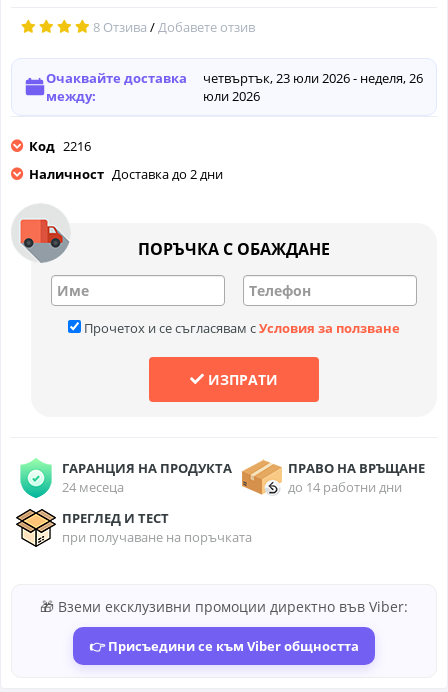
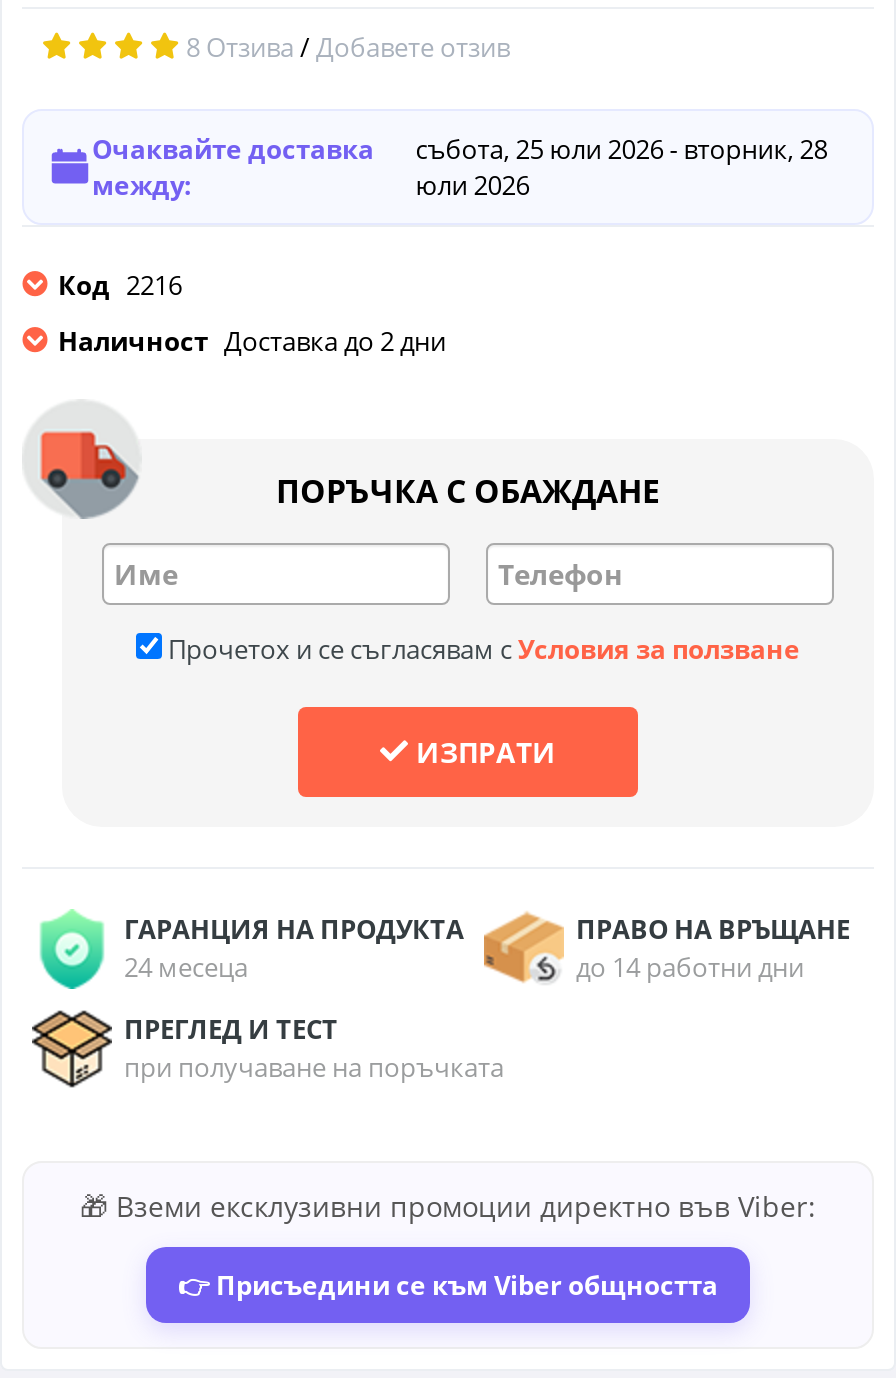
[203,69,423,87] четвъртък, 23 юли 2026 - неделя, 26 -> [415,131,827,167] събота, 25 юли 2026 - вторник, 28

